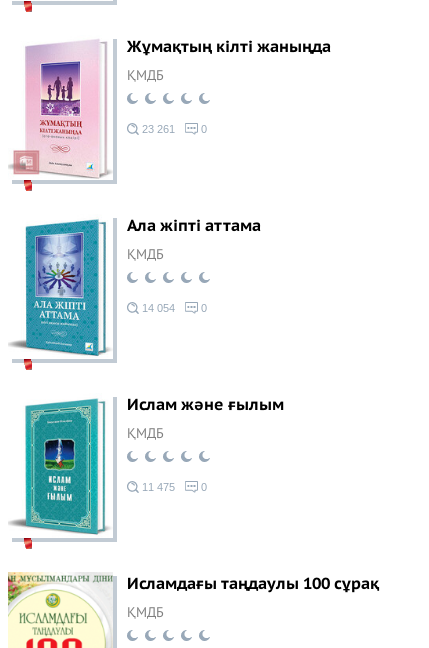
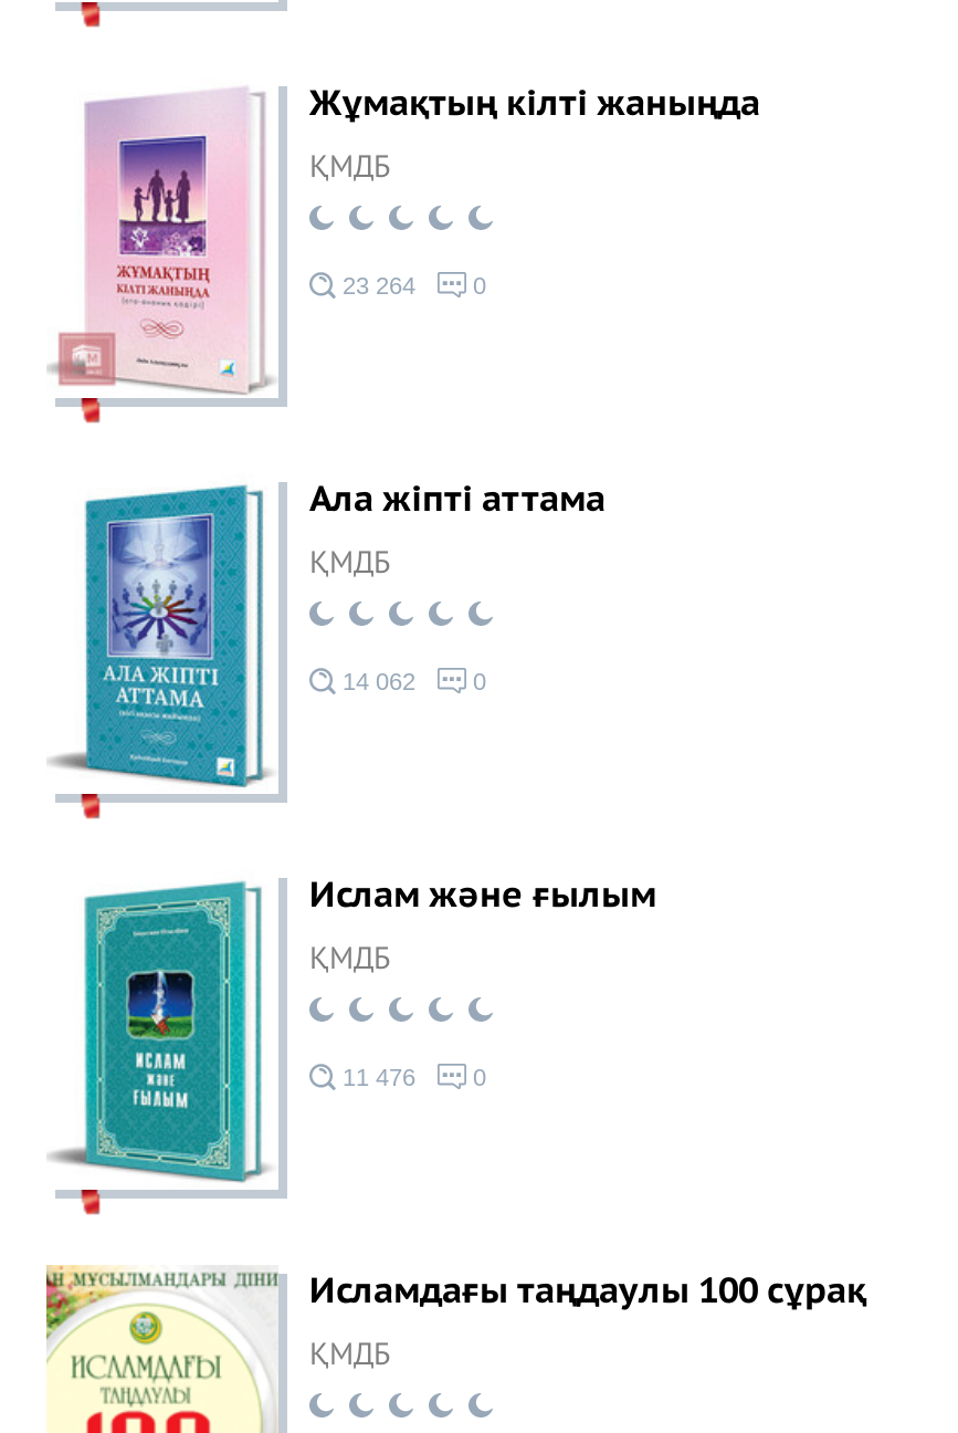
[139,123,175,135] 23 261 -> [336,272,415,298] 23 264
[139,302,175,314] 14 054 -> [336,667,415,694] 14 062
[139,481,175,493] 11 475 -> [336,1063,415,1090] 11 476

